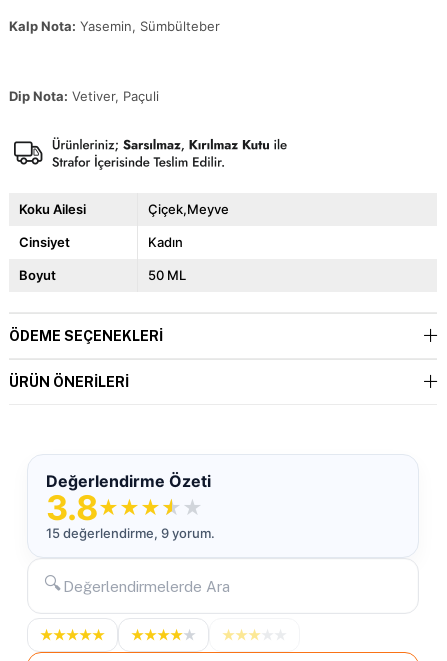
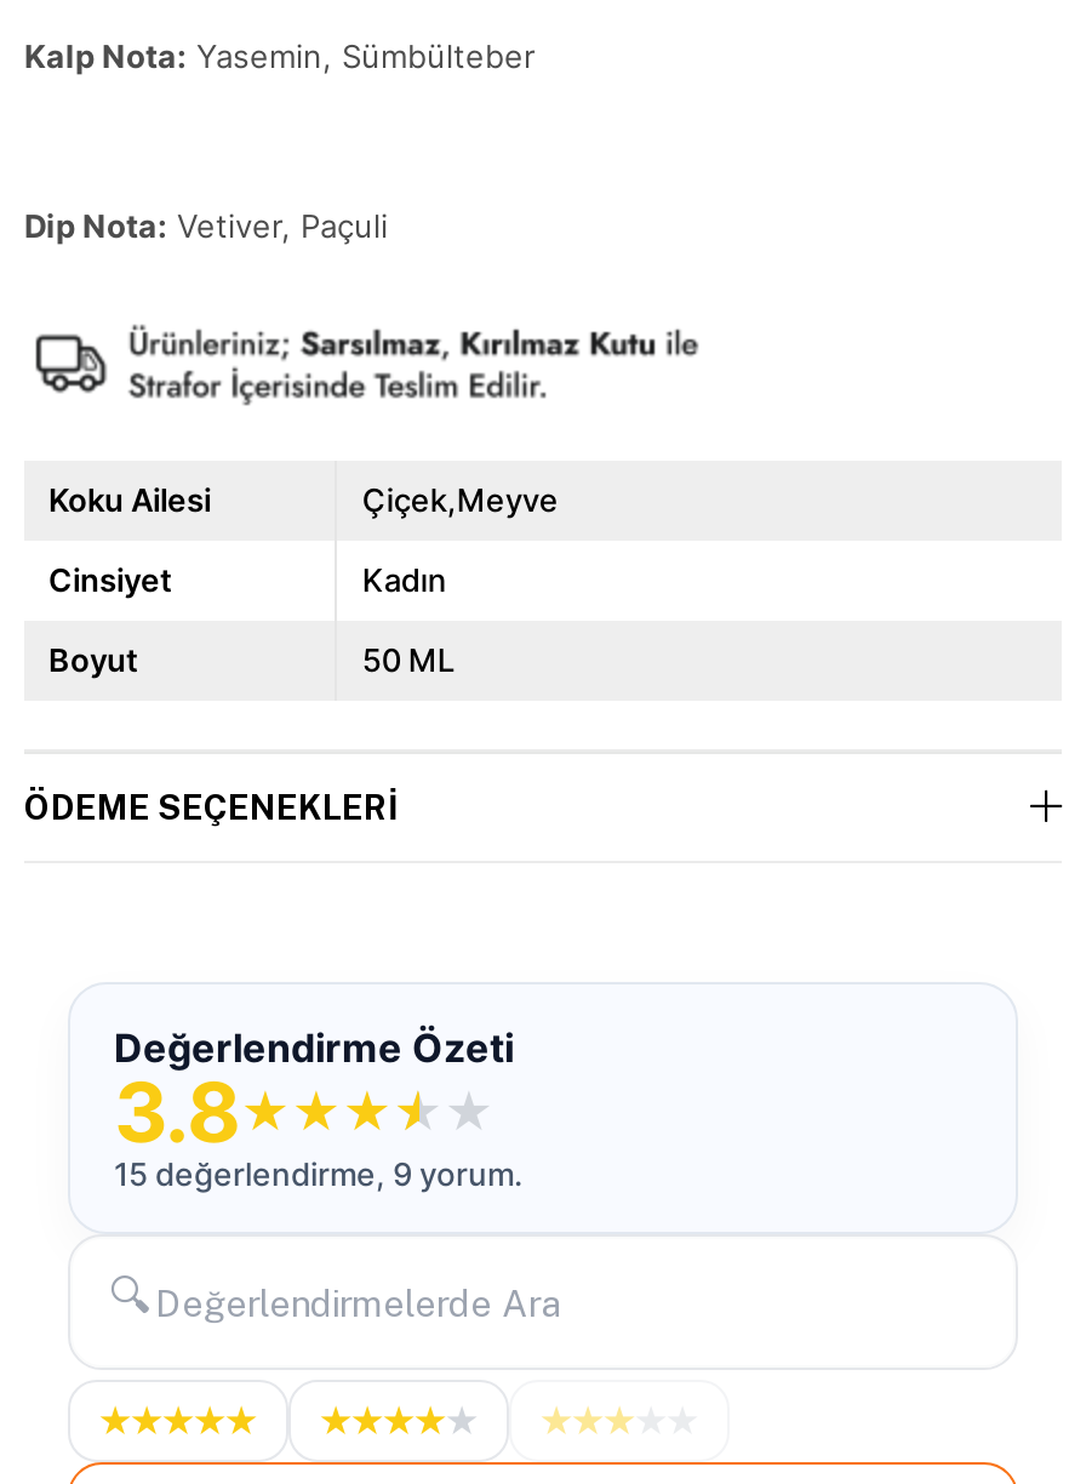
[9,374,129,390] ÜRÜN ÖNERILERI -> none

